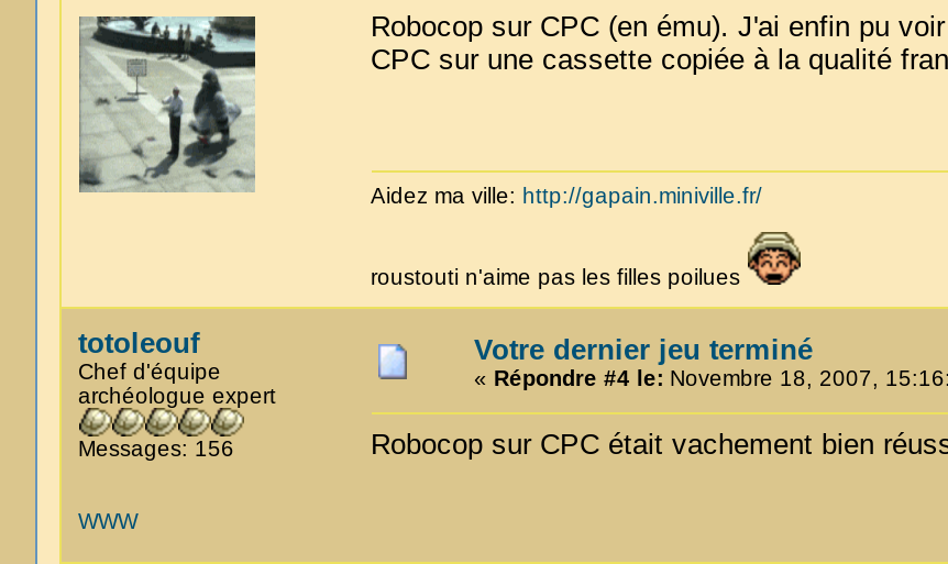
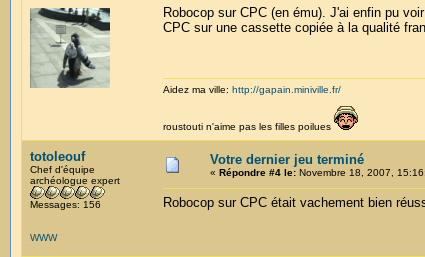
[79,14,255,190] [image] -> [31,7,110,88] [image]

